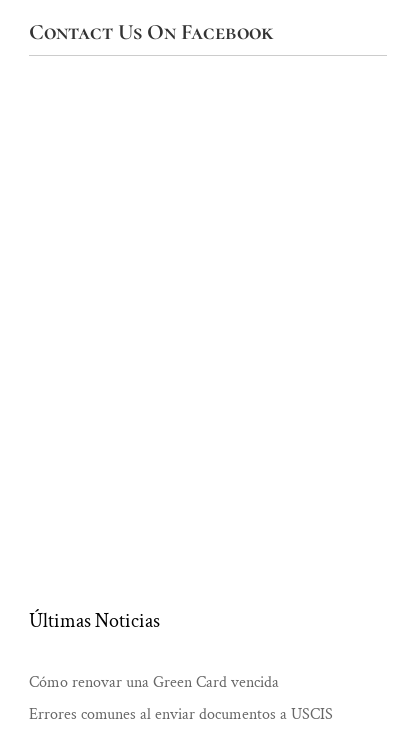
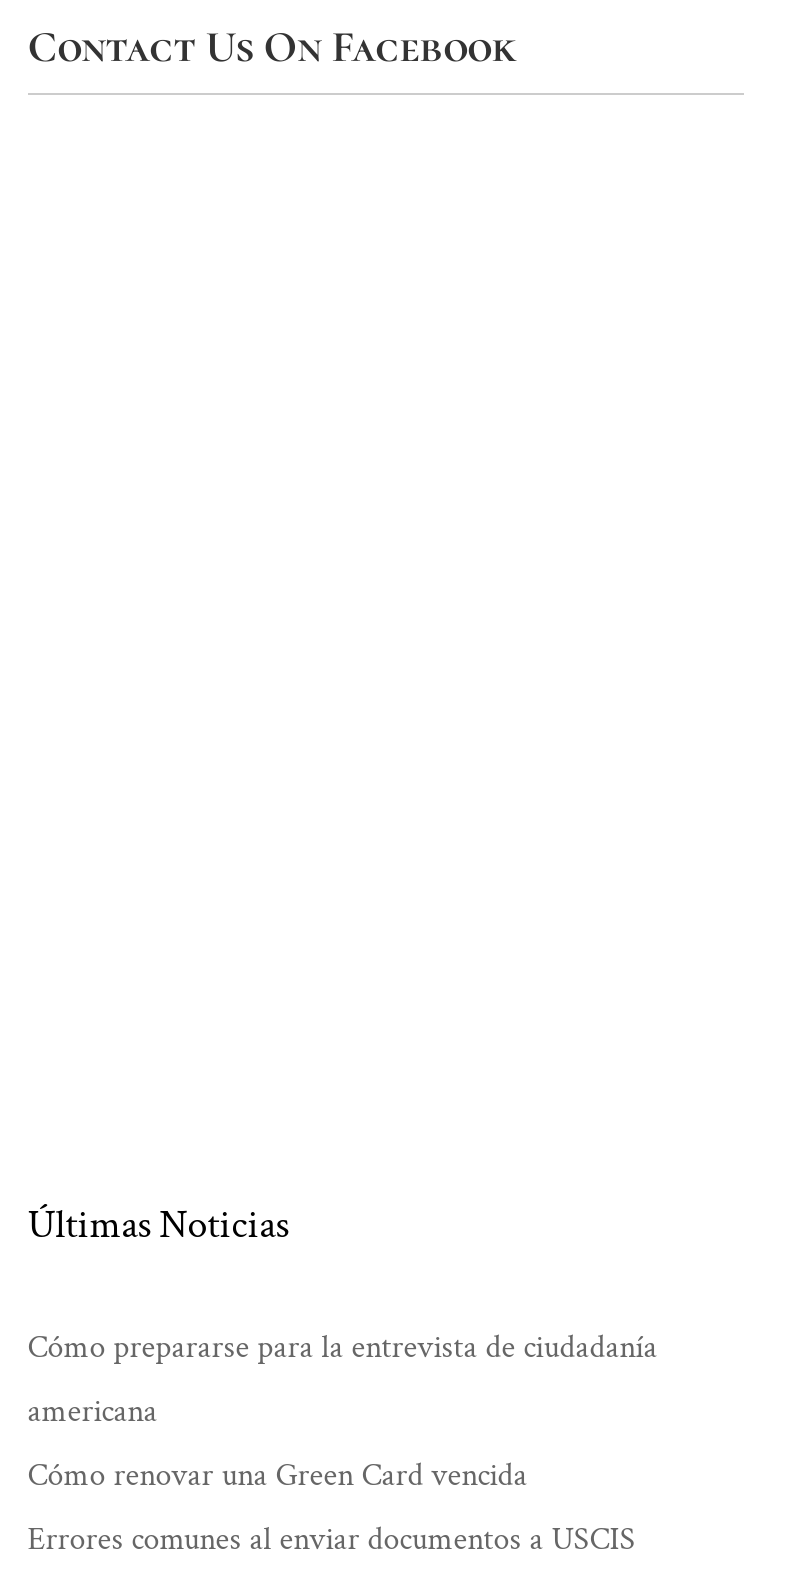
none -> [28,1327,658,1433] Cómo prepararse para la entrevista de ciudadanía | americana

